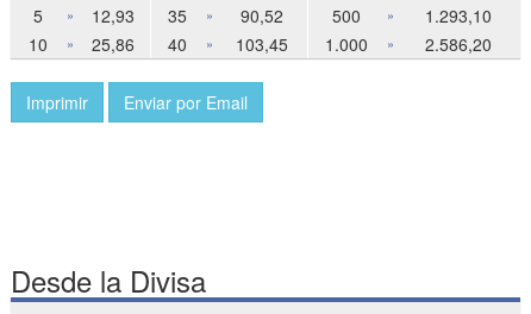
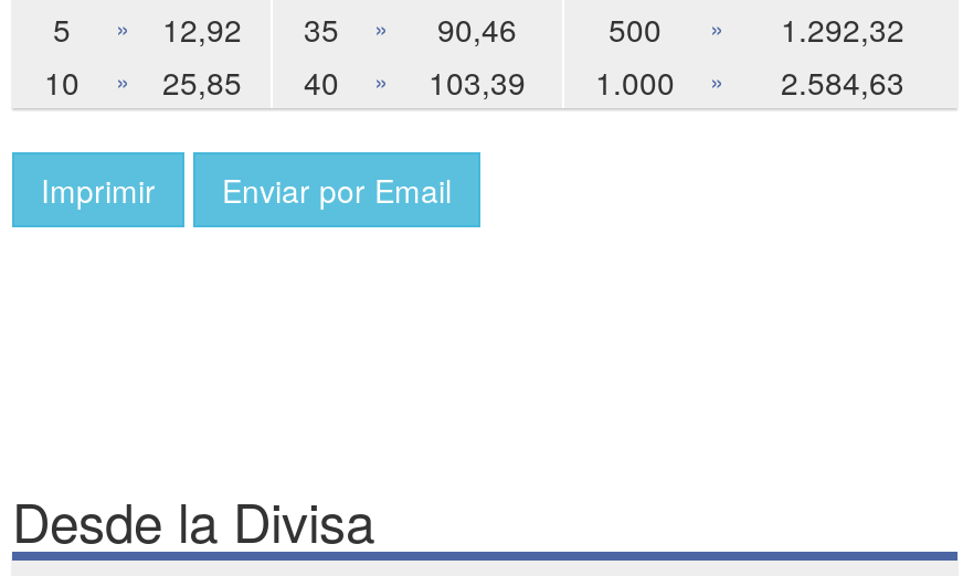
[92,4,135,27] 12,93 -> [162,7,242,51] 12,92
[240,4,283,27] 90,52 -> [437,7,517,51] 90,46
[425,4,492,27] 1.293,10 -> [781,7,904,51] 1.292,32
[92,32,135,56] 25,86 -> [162,60,242,104] 25,85
[235,32,288,56] 103,45 -> [428,60,526,104] 103,39
[425,32,492,56] 2.586,20 -> [781,60,904,104] 2.584,63

